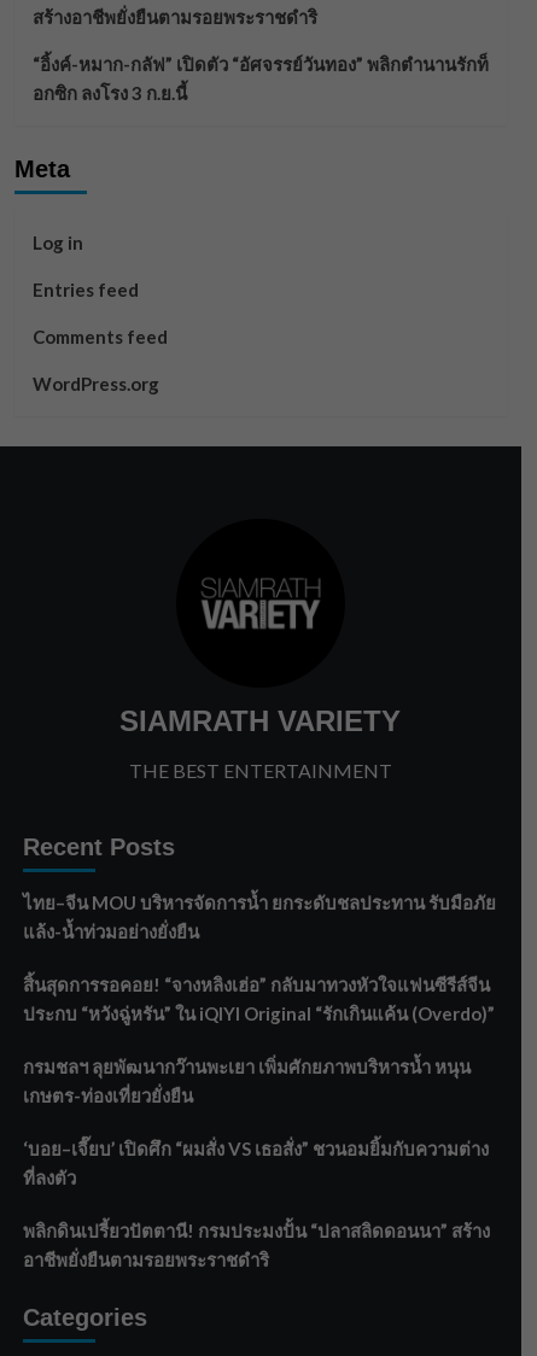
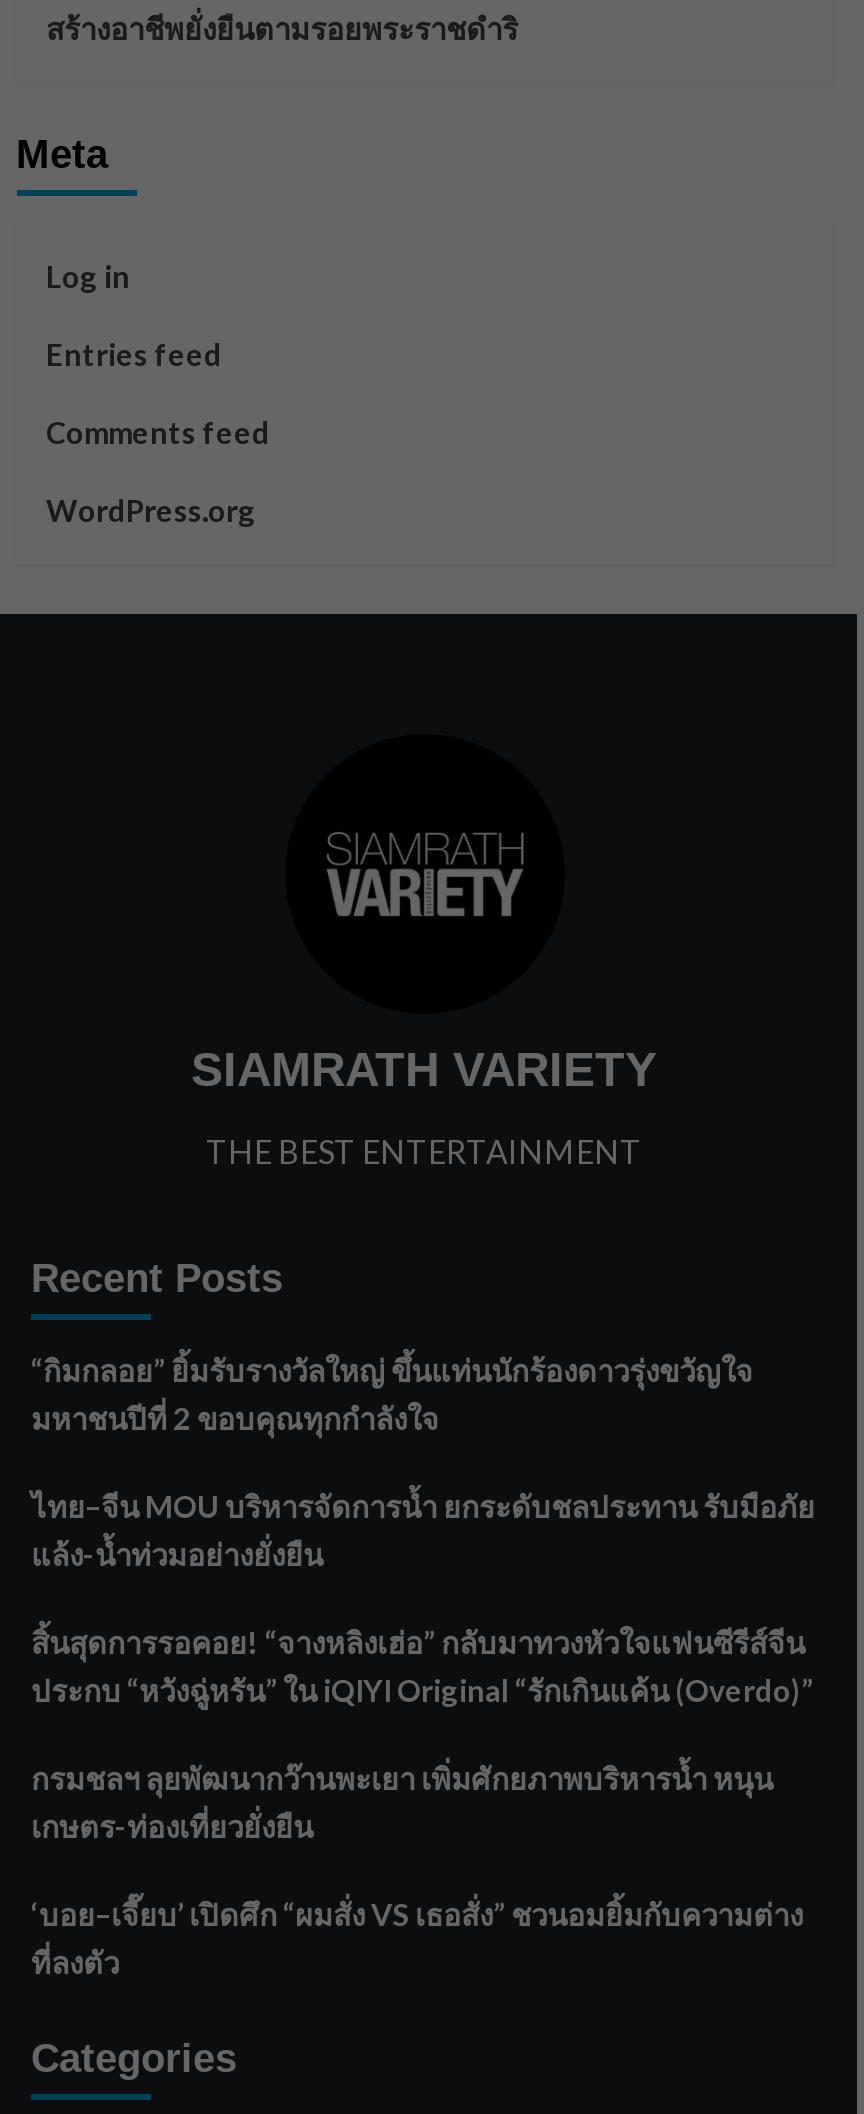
[32,52,488,103] “อิ้งค์-หมาก-กลัฟ” เปิดตัว “อัศจรรย์วันทอง” พลิกตำนานรักท็ | อกซิก ลงโรง 3 ก.ย.นี้ -> none
none -> [31,1351,753,1435] “กิมกลอย” ยิ้มรับรางวัลใหญ่ ขึ้นแท่นนักร้องดาวรุ่งขวัญใจ | มหาชนปีที่ 2 ขอบคุณทุกกำลังใจ
[23,1219,490,1270] พลิกดินเปรี้ยวปัตตานี! กรมประมงปั้น “ปลาสลิดดอนนา” สร้าง | อาชีพยั่งยืนตามรอยพระราชดำริ -> none

